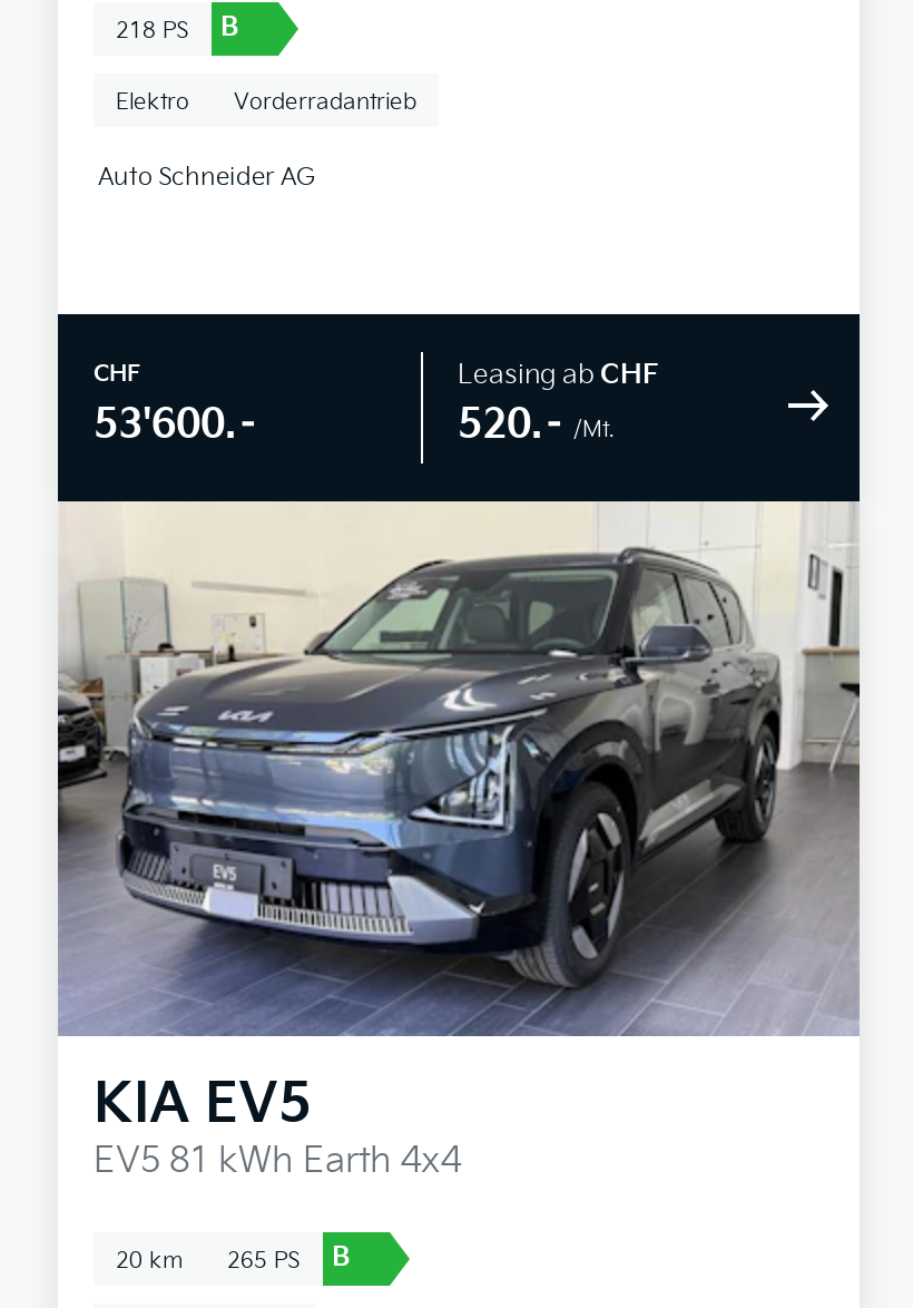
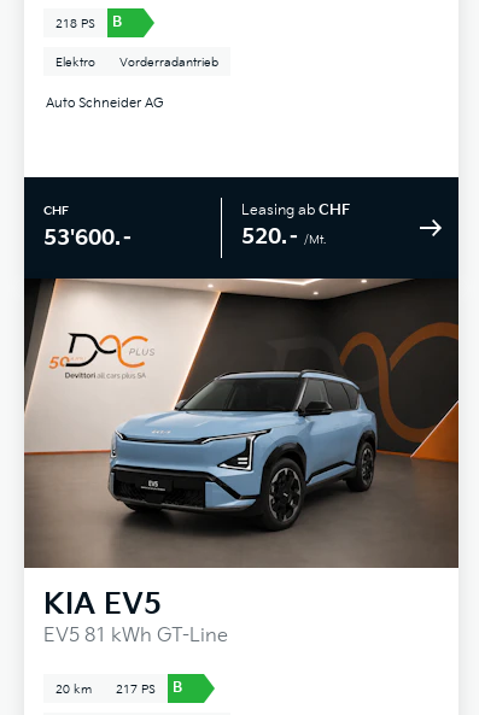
[56,498,860,1037] [image] -> [23,277,460,568] [image]
[94,1140,461,1183] EV5 81 kWh Earth 4x4 -> [43,625,228,648] EV5 81 kWh GT-Line
[116,1241,350,1274] 20 km 265 PS B -> [56,679,182,697] 20 km 217 PS B

